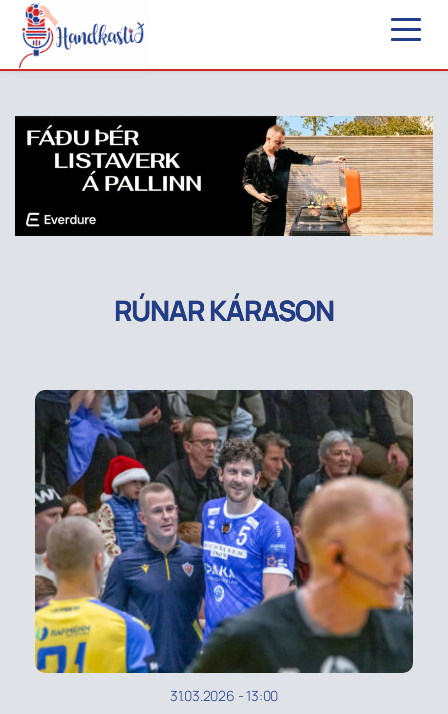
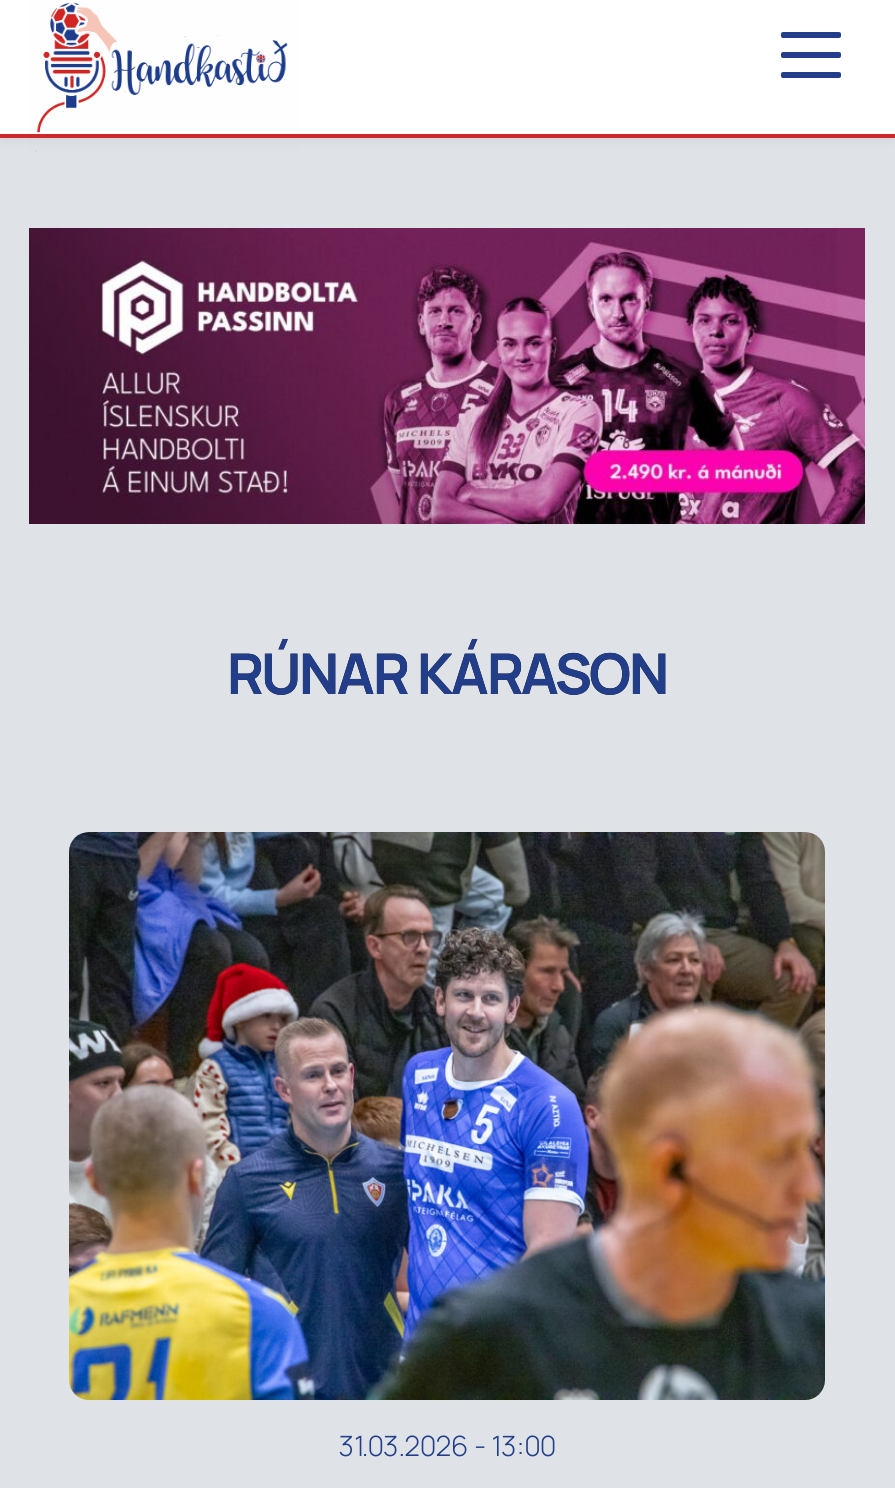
[15,115,433,237] [image] -> [29,226,867,526] [image]

